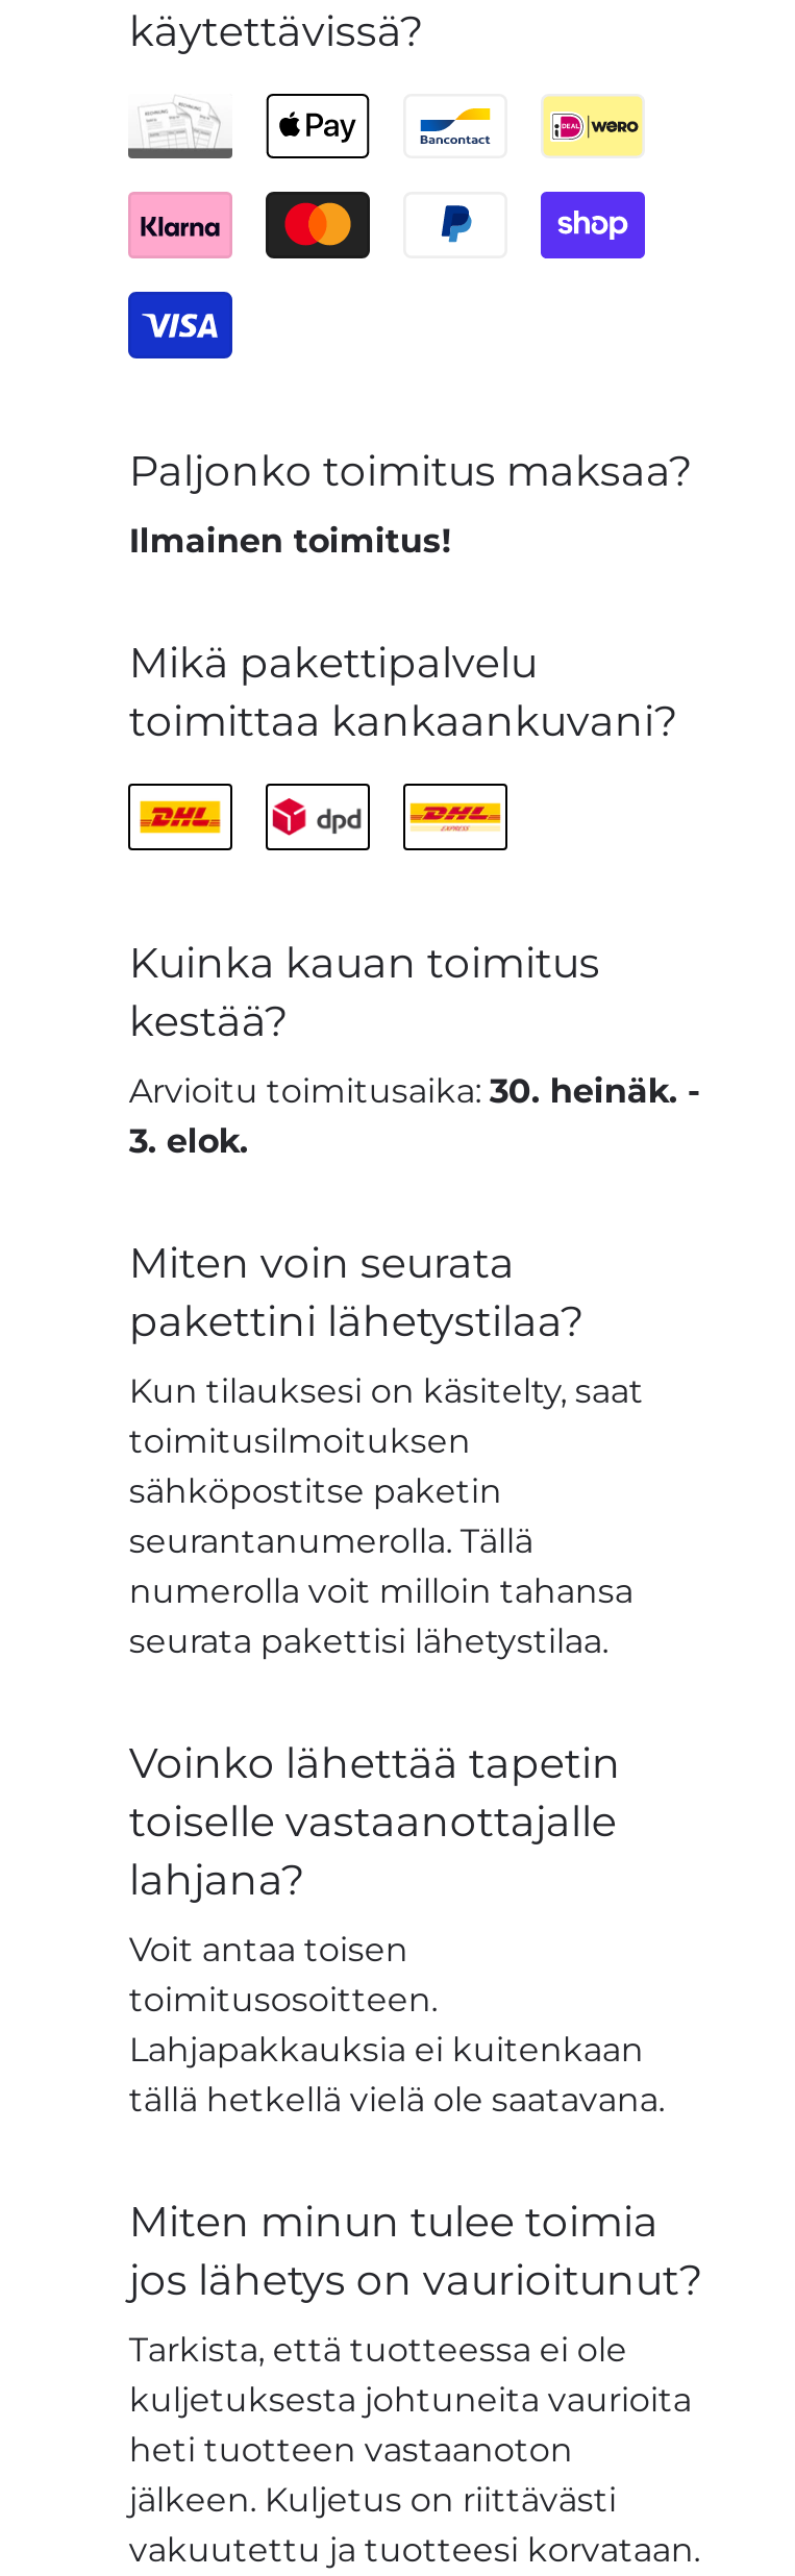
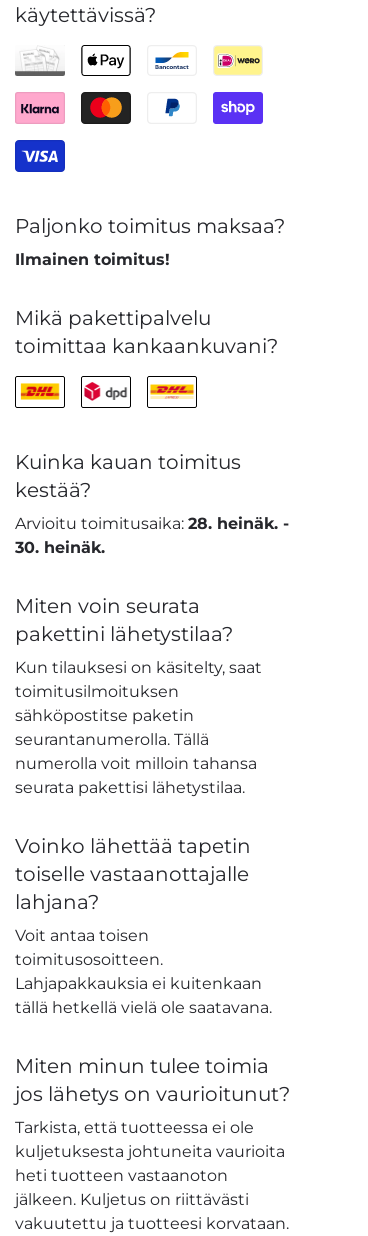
[129,1070,700,1160] Arvioitu toimitusaika: 30. heinäk. - | 3. elok. -> [15,513,289,556] Arvioitu toimitusaika: 28. heinäk. - | 30. heinäk.

